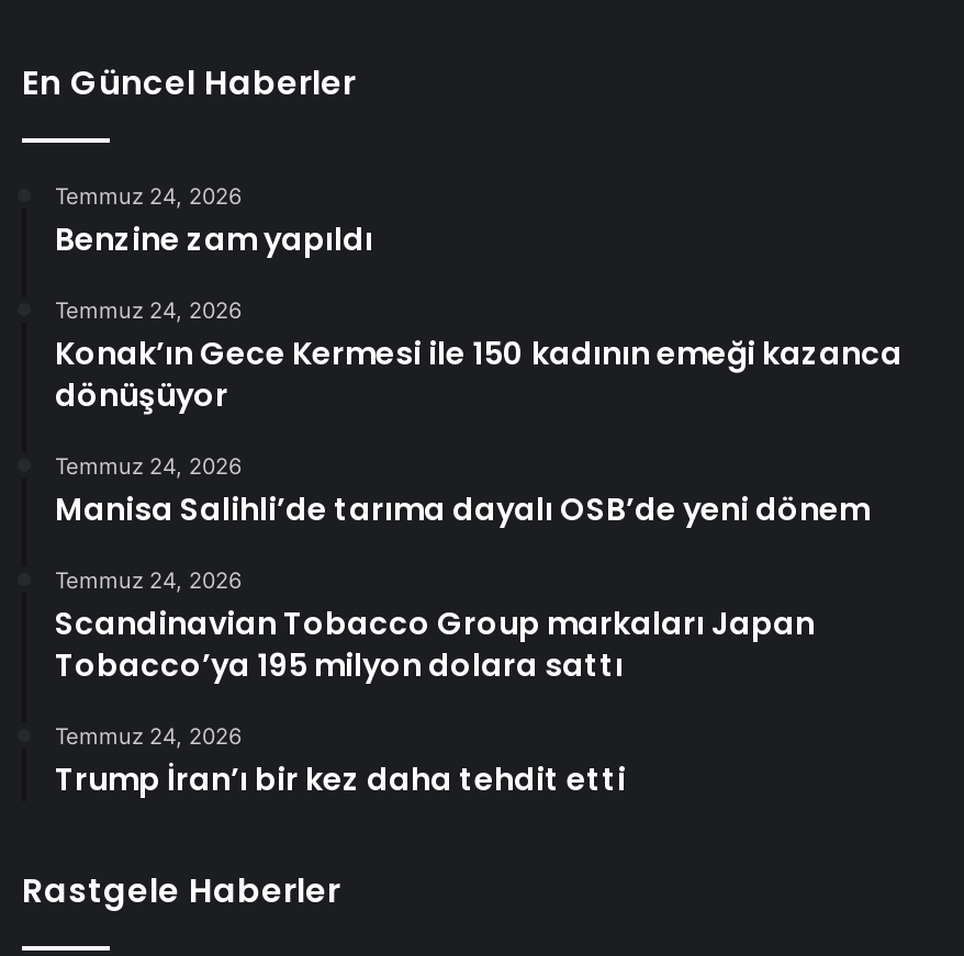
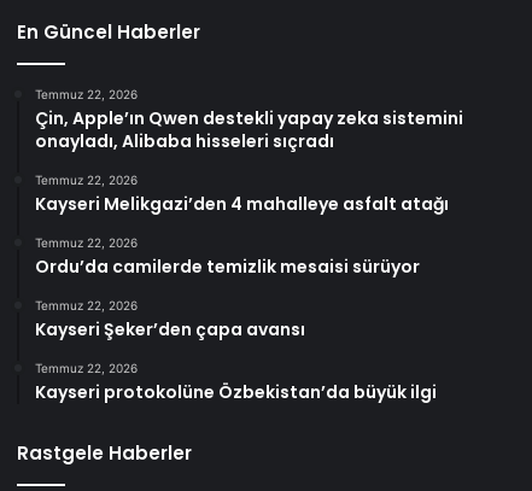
[55,182,373,261] Temmuz 24, 2026 | Benzine zam yapıldı -> [35,87,463,153] Temmuz 22, 2026 | Çin, Apple’ın Qwen destekli yapay zeka sistemini | onayladı, Alibaba hisseleri sıçradı
[55,297,903,417] Temmuz 24, 2026 | Konak’ın Gece Kermesi ile 150 kadının emeği kazanca | dönüşüyor -> [35,173,449,216] Temmuz 22, 2026 | Kayseri Melikgazi’den 4 mahalleye asfalt atağı
[55,452,870,531] Temmuz 24, 2026 | Manisa Salihli’de tarıma dayalı OSB’de yeni dönem -> [35,235,423,279] Temmuz 22, 2026 | Ordu’da camilerde temizlik mesaisi sürüyor
[55,567,815,687] Temmuz 24, 2026 | Scandinavian Tobacco Group markaları Japan | Tobacco’ya 195 milyon dolara sattı -> [35,298,305,342] Temmuz 22, 2026 | Kayseri Şeker’den çapa avansı
[55,722,626,801] Temmuz 24, 2026 | Trump İran’ı bir kez daha tehdit etti -> [35,361,437,404] Temmuz 22, 2026 | Kayseri protokolüne Özbekistan’da büyük ilgi

